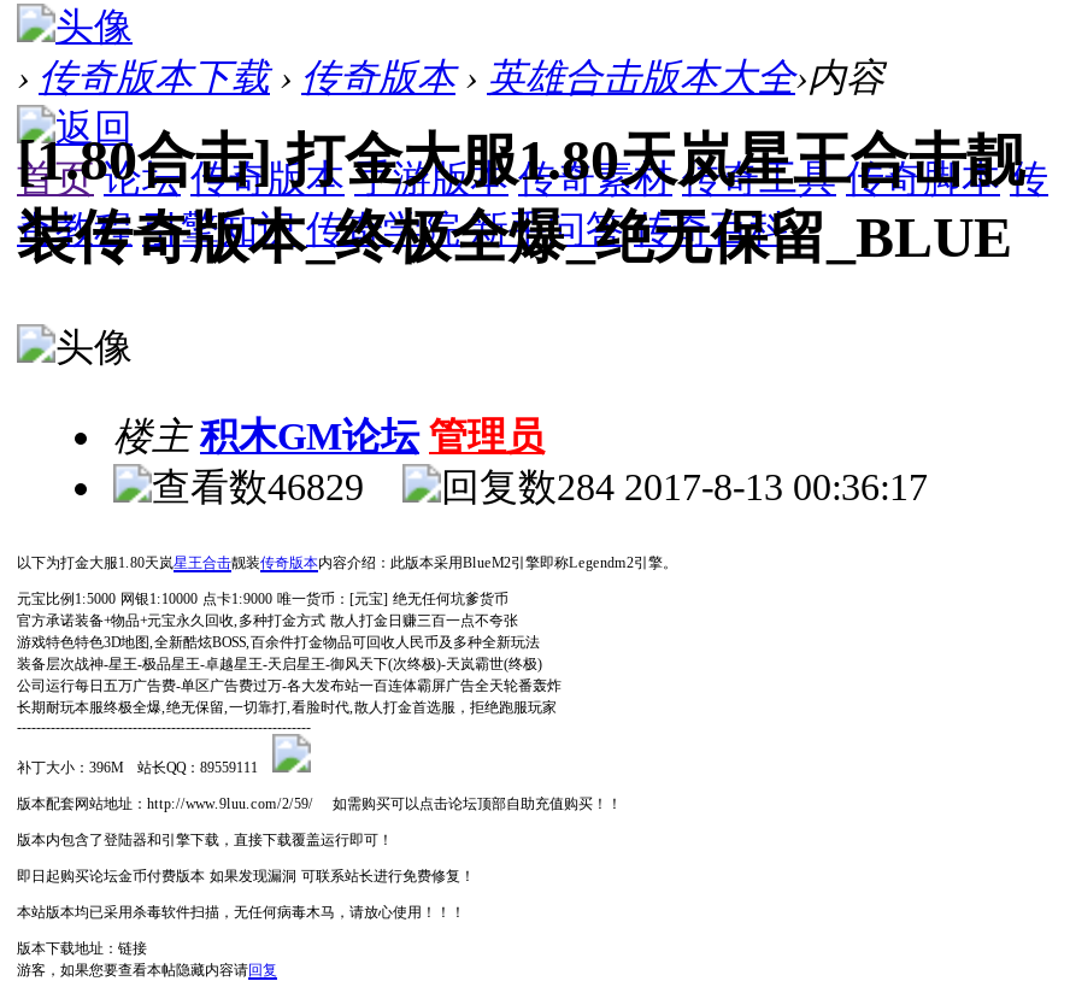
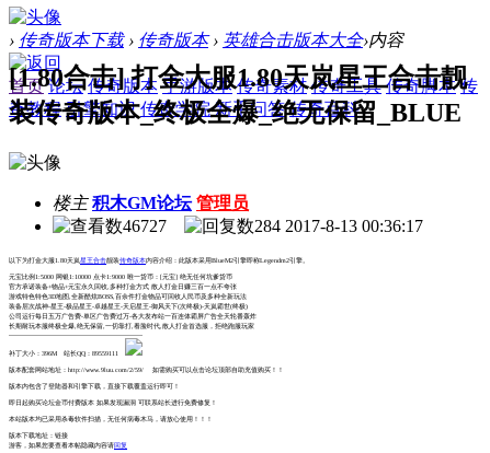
[267,466,402,507] 46829 -> [123,217,184,235] 46727

